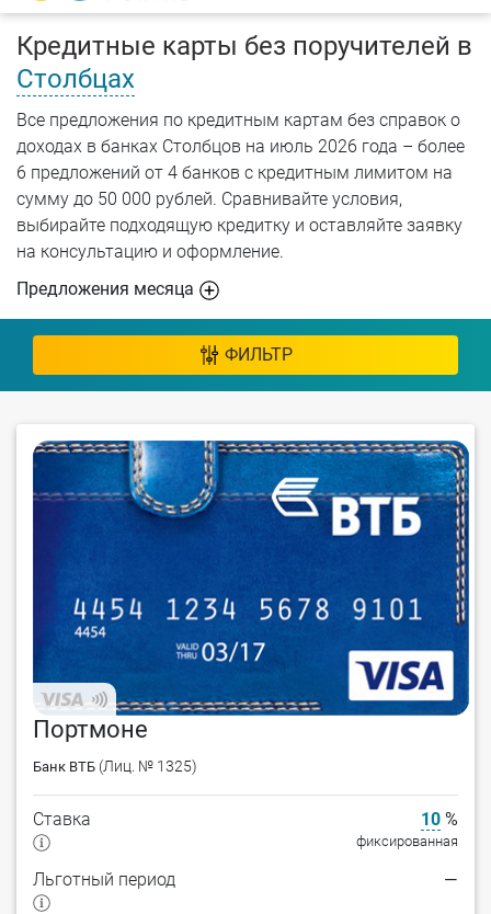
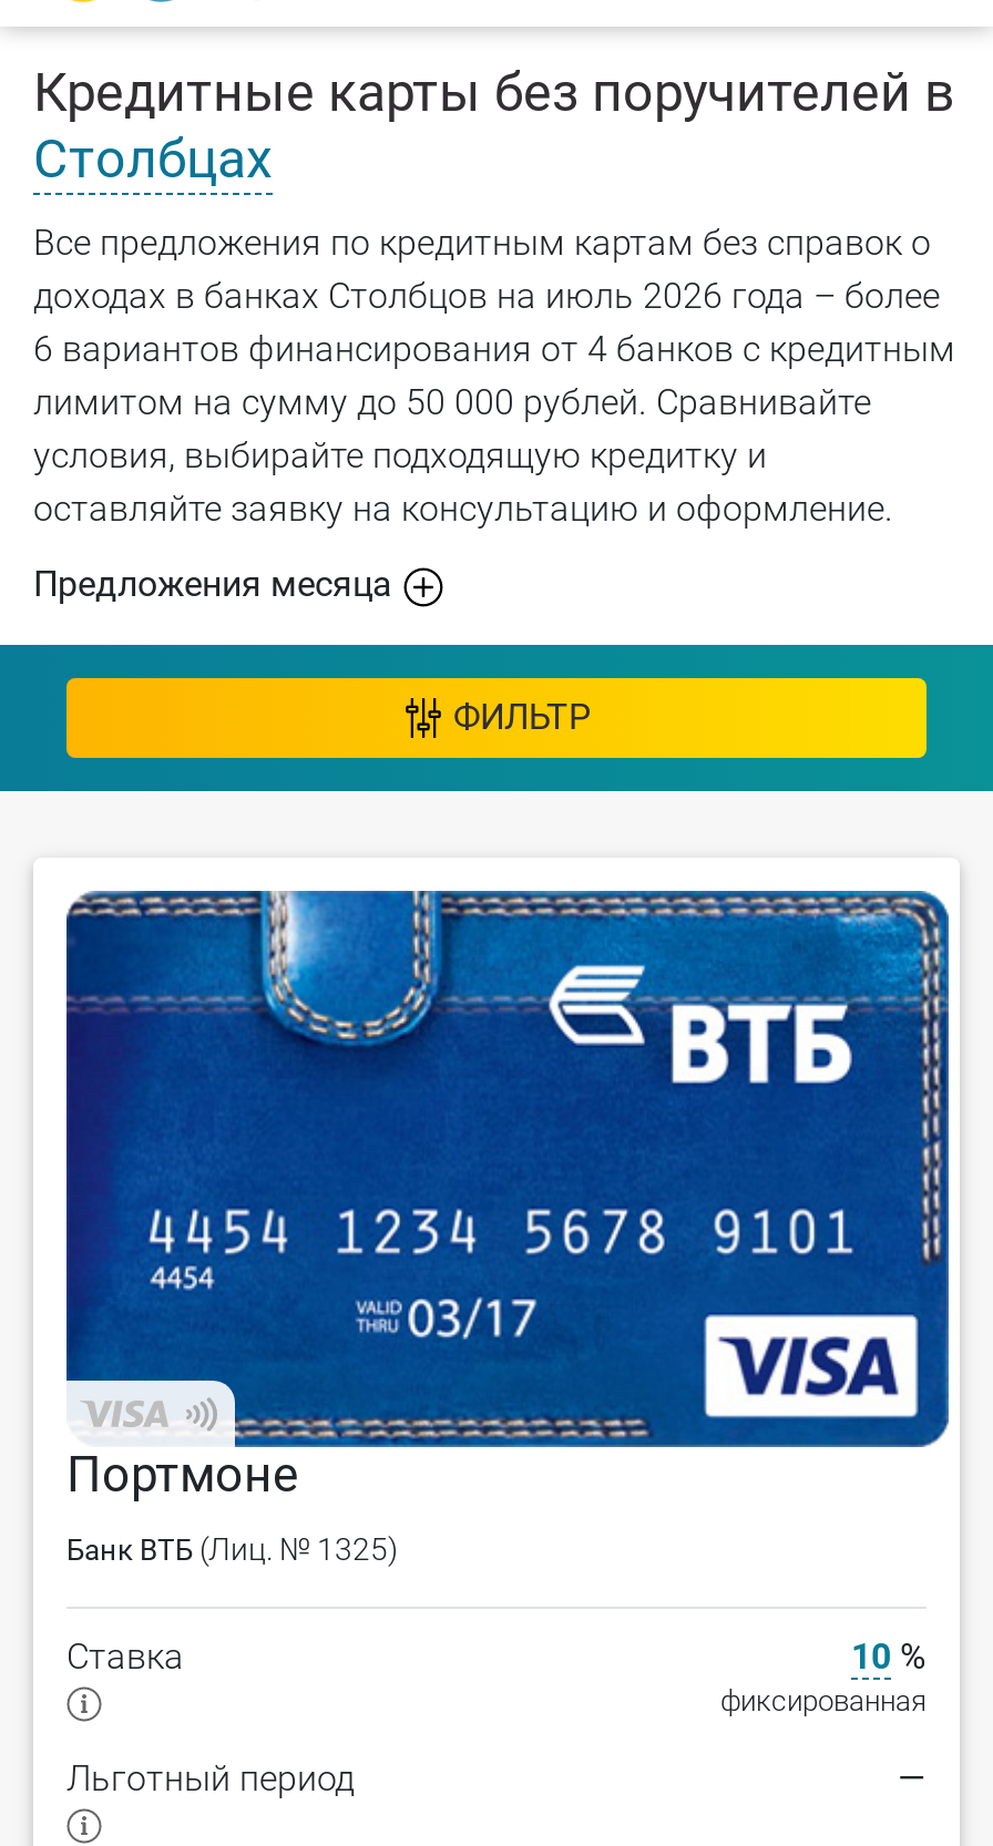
[16,162,463,262] 6 предложений от 4 банков с кредитным лимитом на | сумму до 50 000 рублей. Сравнивайте условия, | выбирайте подходящую кредитку и оставляйте заявку | на консультацию и оформление. -> [33,328,955,530] 6 вариантов финансирования от 4 банков с кредитным | лимитом на сумму до 50 000 рублей. Сравнивайте | условия, выбирайте подходящую кредитку и | оставляйте заявку на консультацию и оформление.

